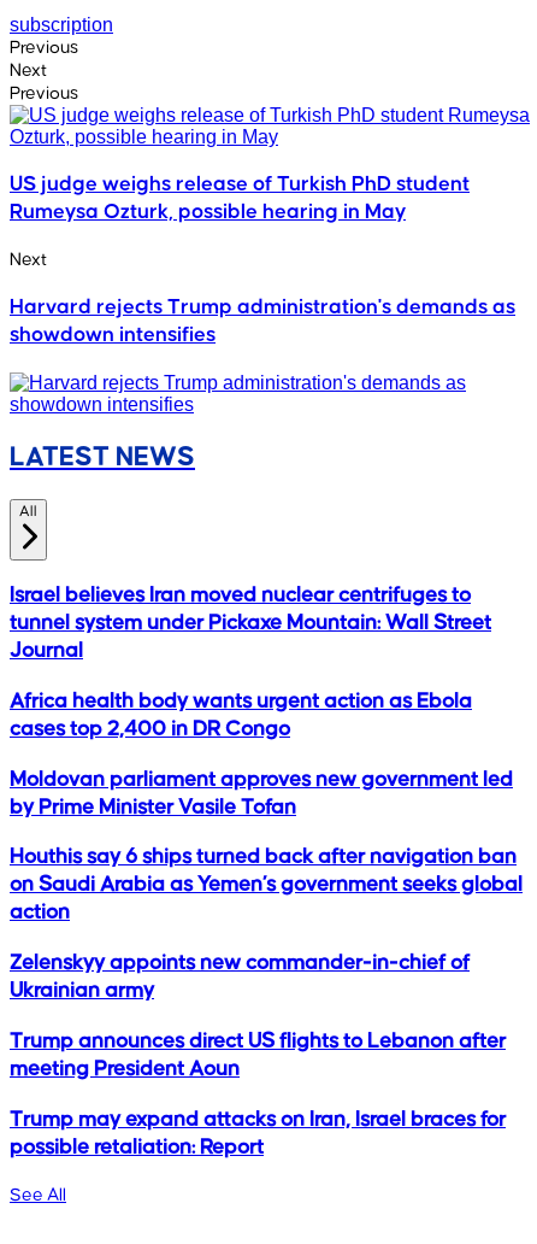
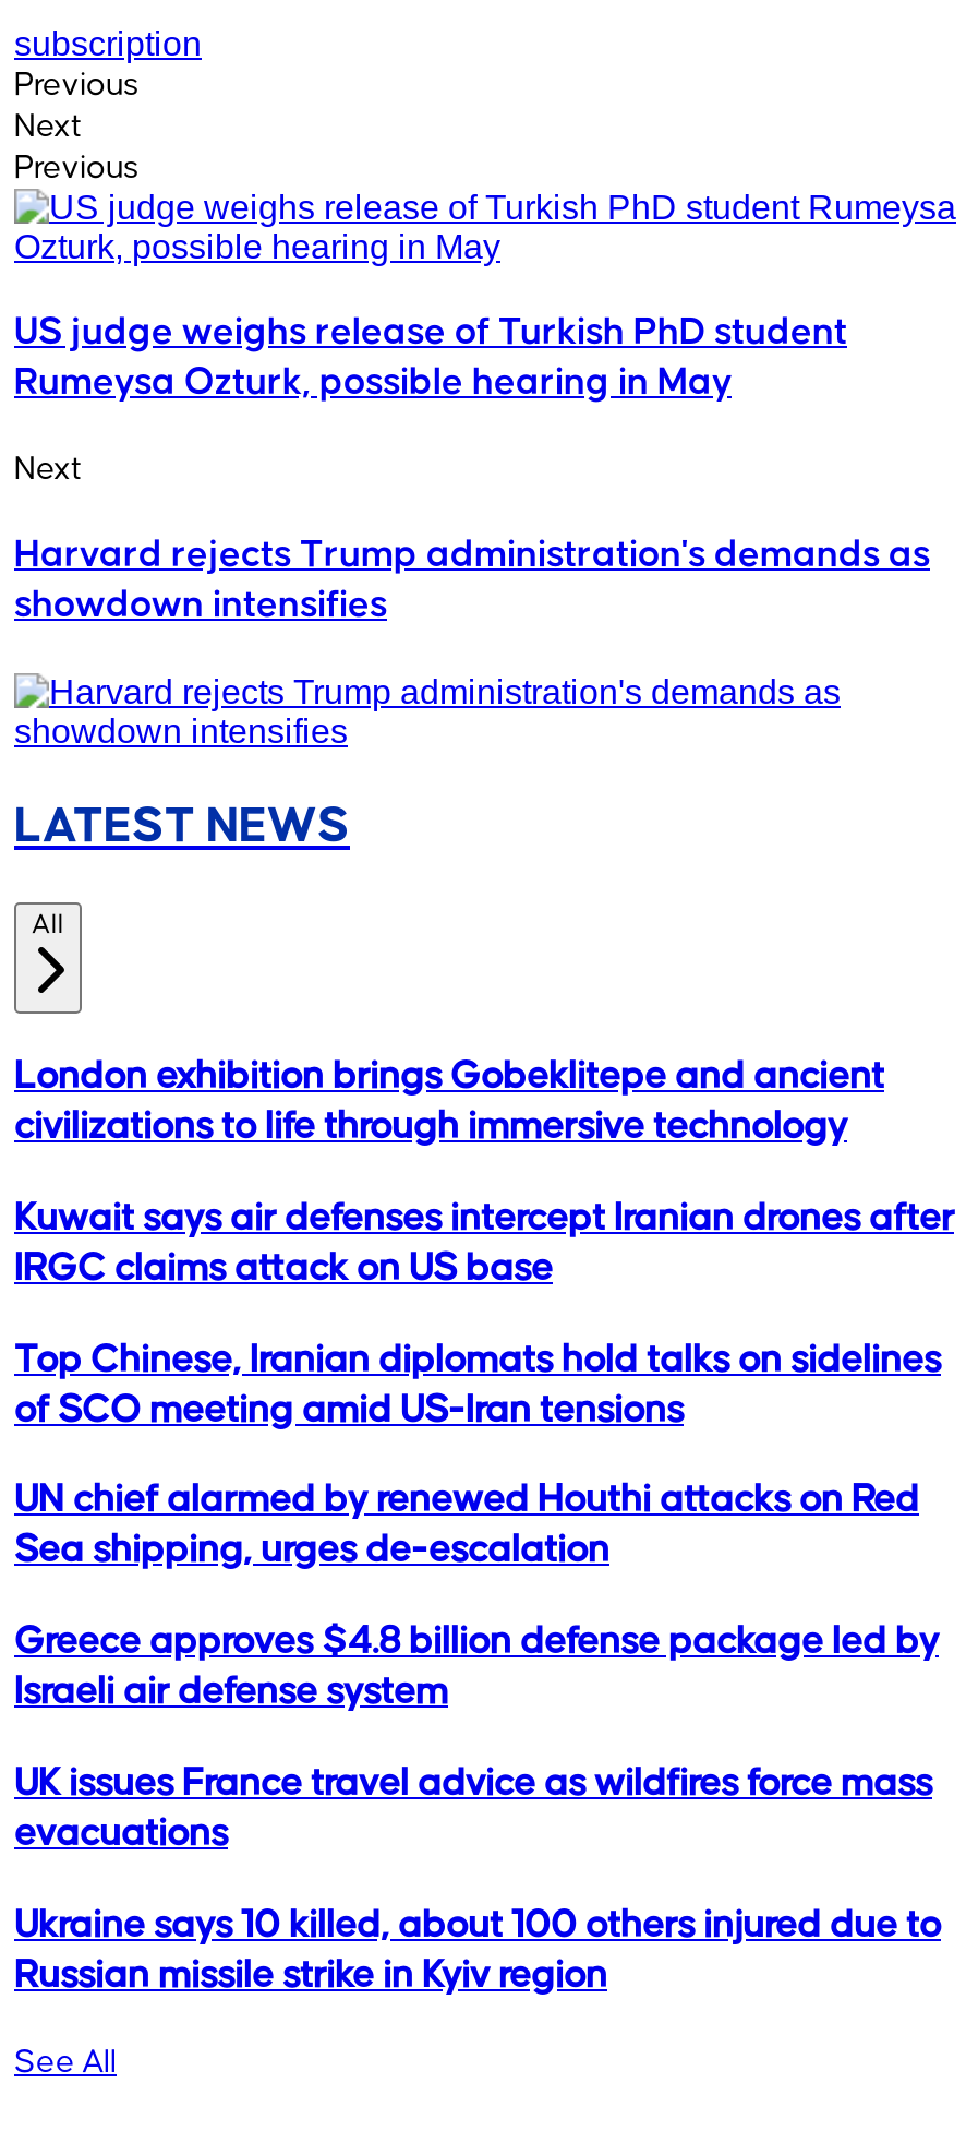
[10,585,491,662] Israel believes Iran moved nuclear centrifuges to | tunnel system under Pickaxe Mountain: Wall Street | Journal -> [14,1058,884,1147] London exhibition brings Gobeklitepe and ancient | civilizations to life through immersive technology
[10,691,472,740] Africa health body wants urgent action as Ebola | cases top 2,400 in DR Congo -> [14,1199,954,1288] Kuwait says air defenses intercept Iranian drones after | IRGC claims attack on US base
[10,769,513,818] Moldovan parliament approves new government led | by Prime Minister Vasile Tofan -> [14,1340,941,1430] Top Chinese, Iranian diplomats hold talks on sidelines | of SCO meeting amid US-Iran tensions
[10,847,523,924] Houthis say 6 ships turned back after navigation ban | on Saudi Arabia as Yemen’s government seeks global | action -> [14,1482,919,1571] UN chief alarmed by renewed Houthi attacks on Red | Sea shipping, urges de-escalation
[10,952,470,1002] Zelenskyy appoints new commander-in-chief of | Ukrainian army -> [14,1623,939,1712] Greece approves $4.8 billion defense package led by | Israeli air defense system
[10,1030,506,1080] Trump announces direct US flights to Lebanon after | meeting President Aoun -> [14,1764,932,1853] UK issues France travel advice as wildfires force mass | evacuations
[10,1108,506,1158] Trump may expand attacks on Iran, Israel braces for | possible retaliation: Report -> [14,1905,941,1995] Ukraine says 10 killed, about 100 others injured due to | Russian missile strike in Kyiv region

